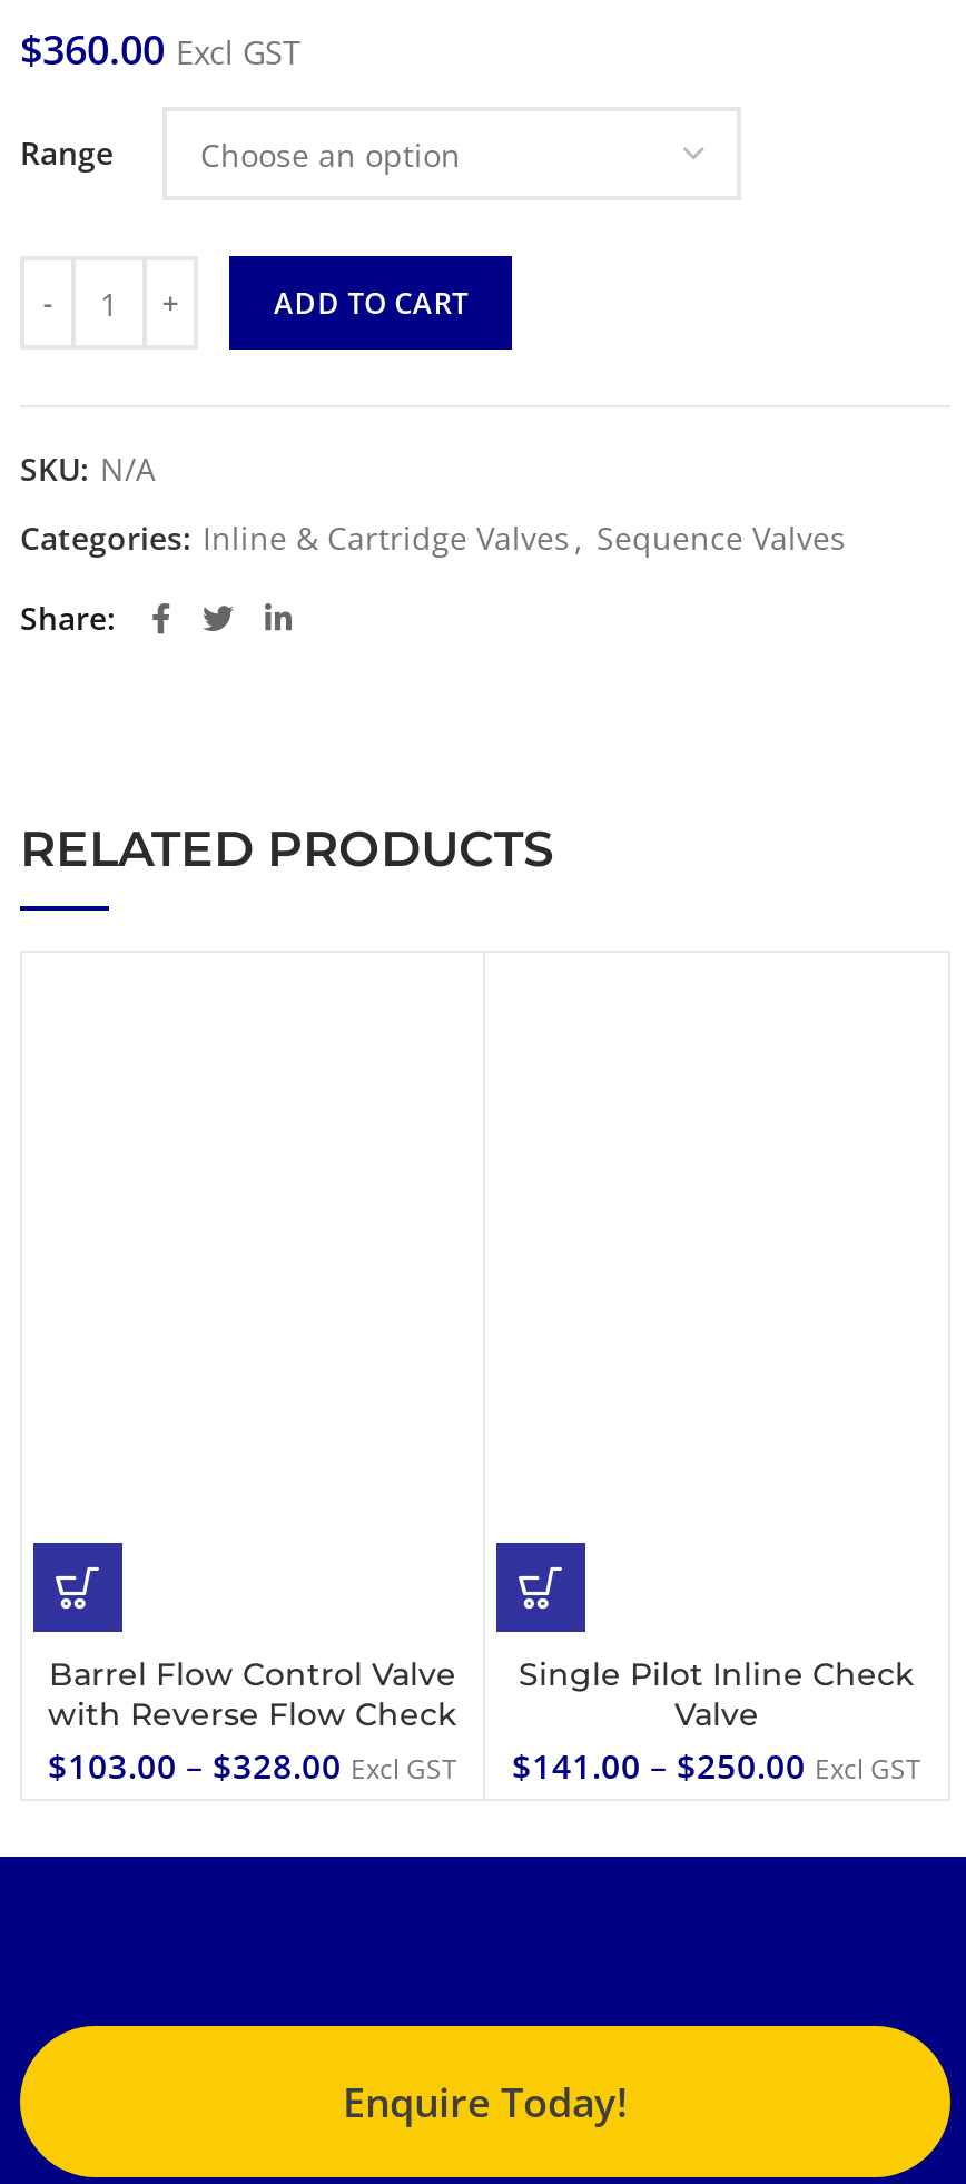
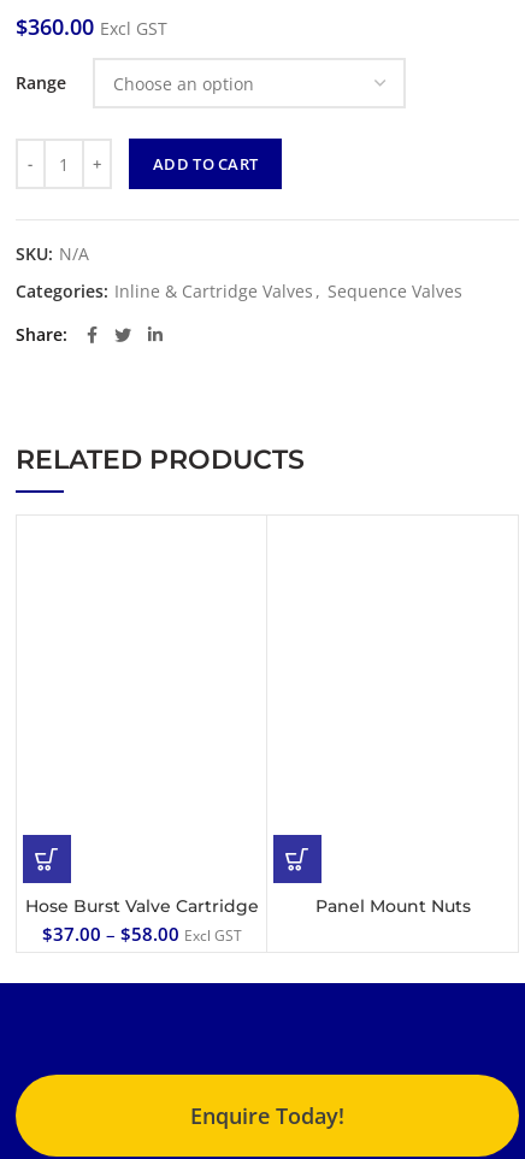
[48,1654,457,1788] Barrel Flow Control Valve | with Reverse Flow Check | $103.00 – $328.00 Excl GST -> [25,895,258,946] Hose Burst Valve Cartridge | $37.00 – $58.00 Excl GST
[512,1654,921,1788] Single Pilot Inline Check | Valve | $141.00 – $250.00 Excl GST -> [315,895,470,917] Panel Mount Nuts

